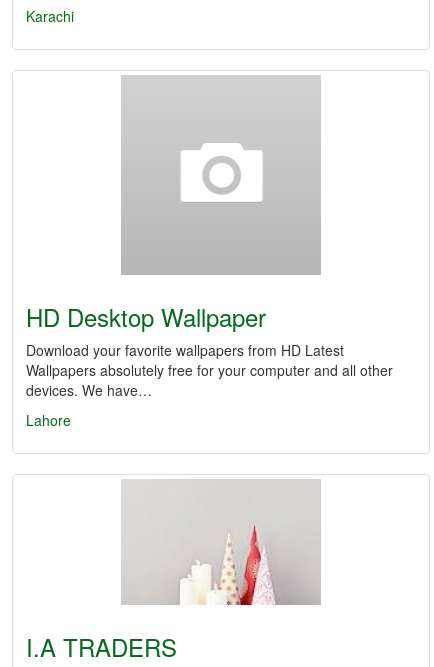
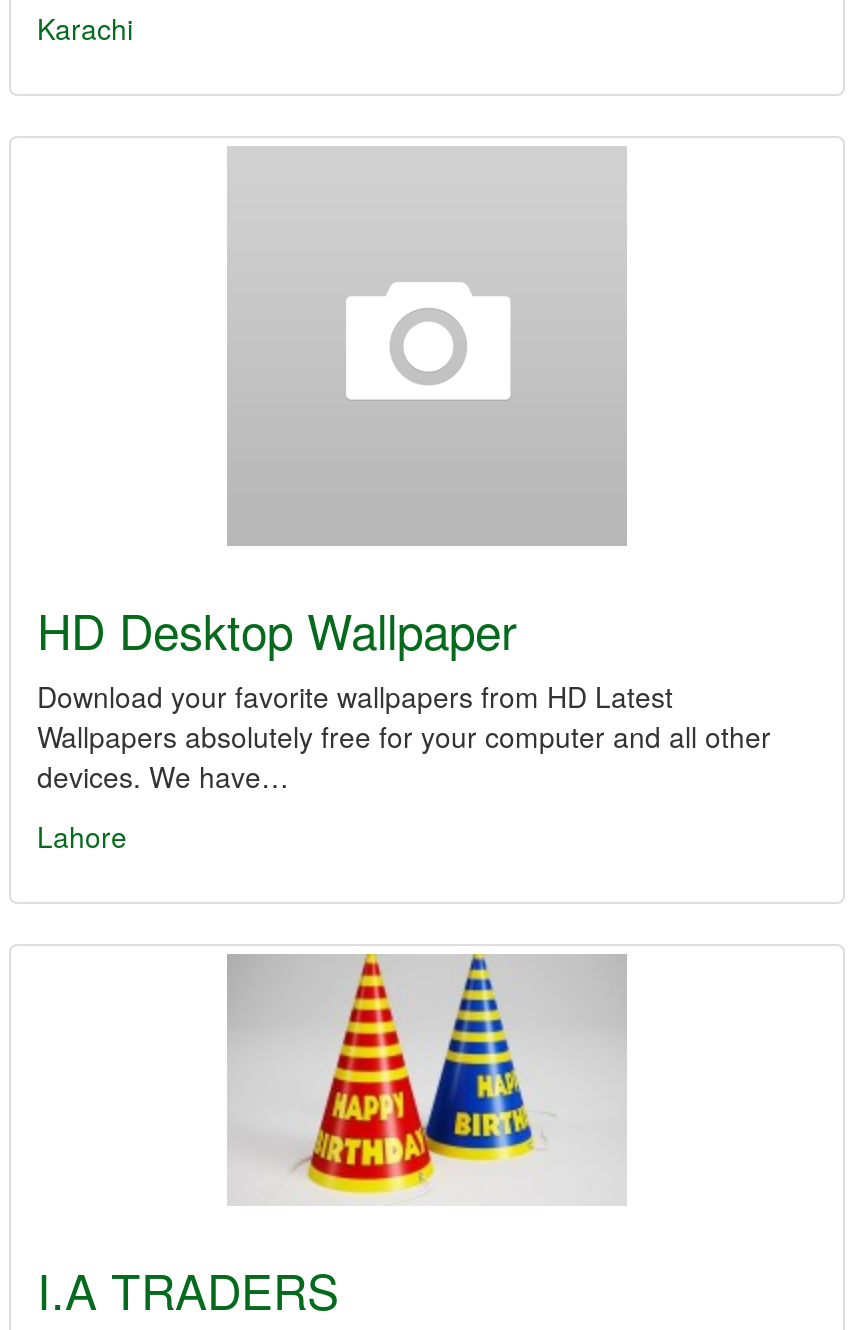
[122,479,321,606] [image] -> [229,952,623,1206] [image]

